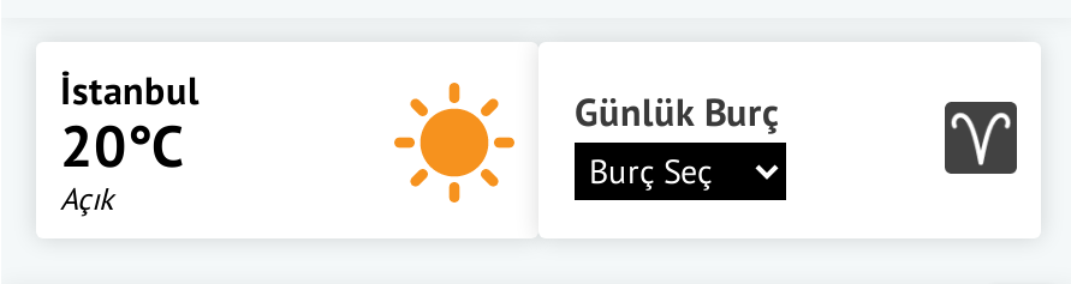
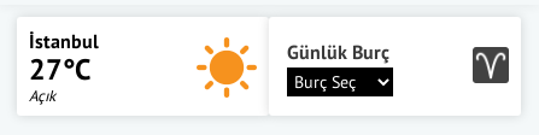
[60,108,183,182] 20°C -> [29,50,90,88] 27°C

